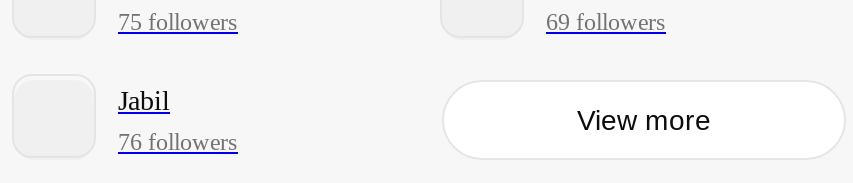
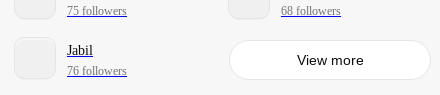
[546,8,666,36] 69 followers -> [281,4,341,18] 68 followers

